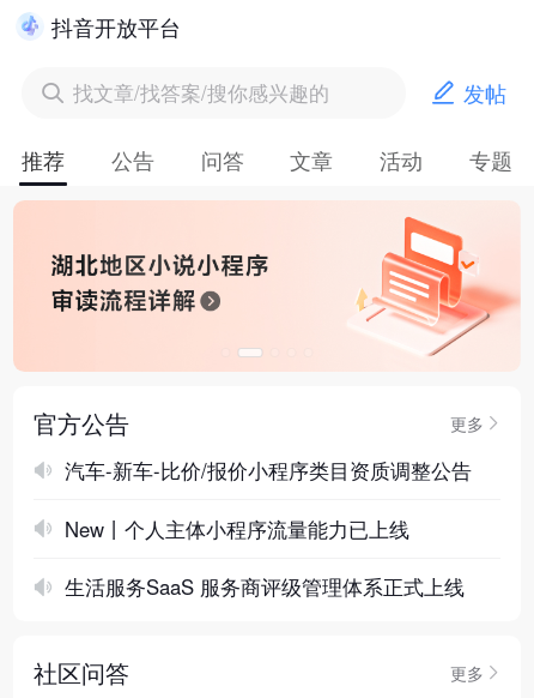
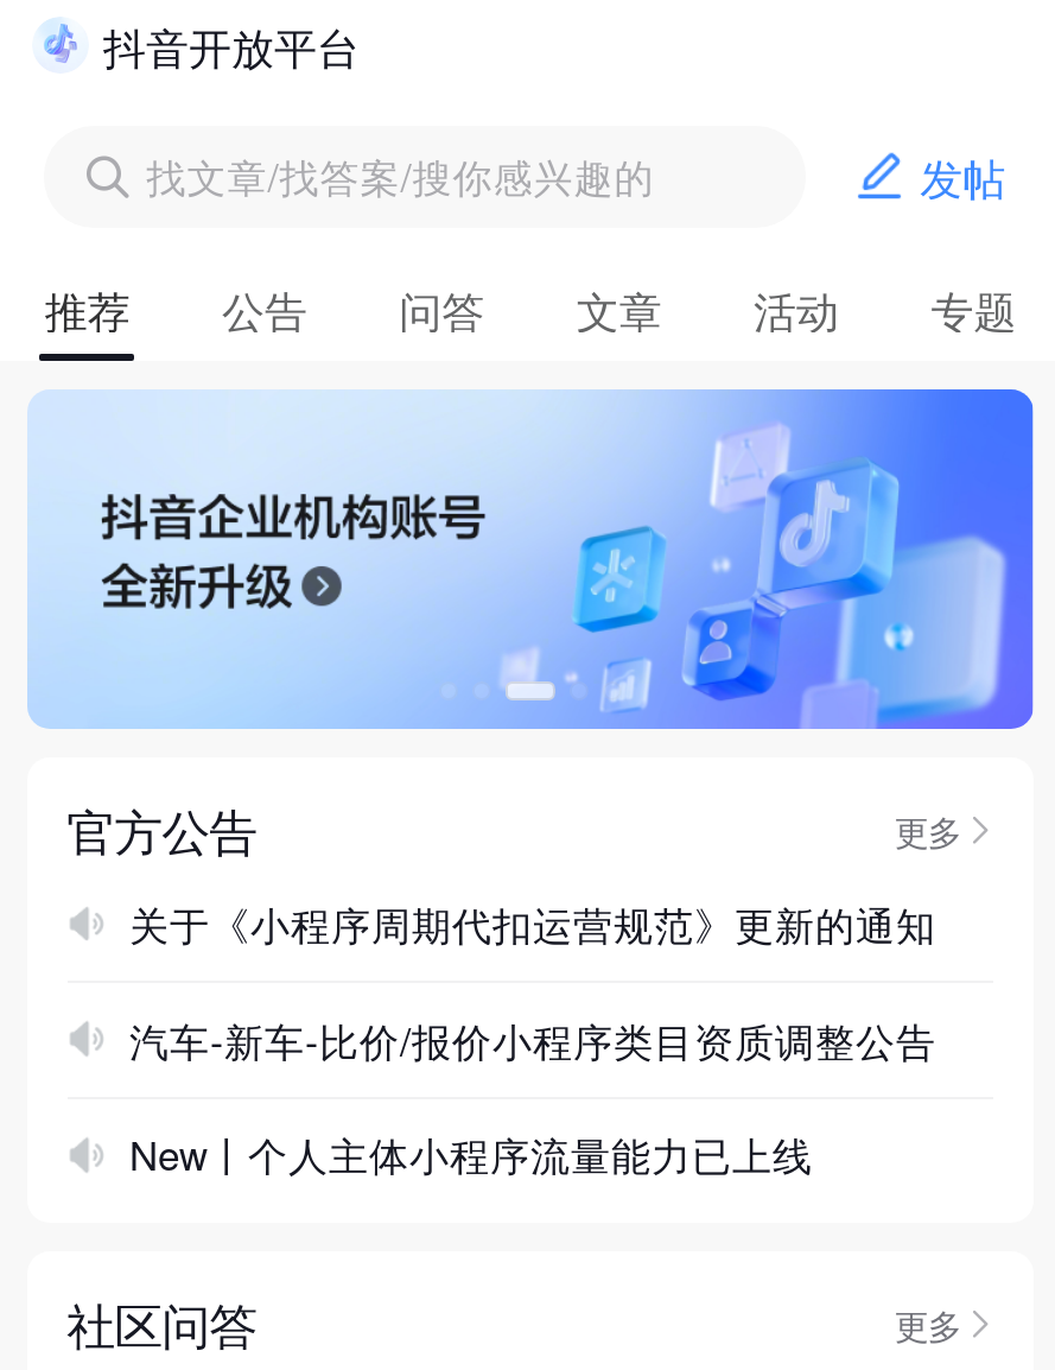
[13,200,521,372] [image] -> [27,387,1036,731] [image]
none -> [129,895,936,952] 关于《小程序周期代扣运营规范》更新的通知
moved [65,456,472,543] -> [129,1011,936,1183]: 汽车-新车-比价/报价小程序类目资质调整公告 | New丨个人主体小程序流量能力已上线
[65,573,464,601] 生活服务SaaS 服务商评级管理体系正式上线 -> none

